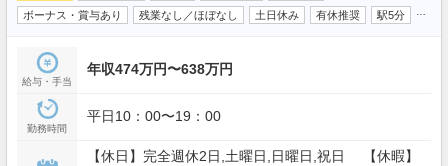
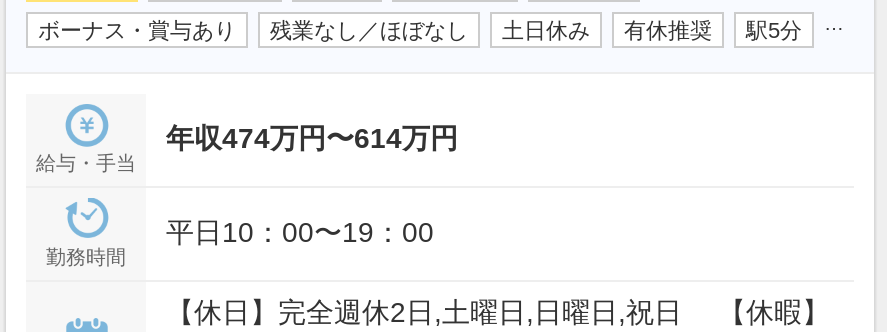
[87,61,233,77] 年収474万円〜638万円 -> [166,121,458,153] 年収474万円〜614万円

